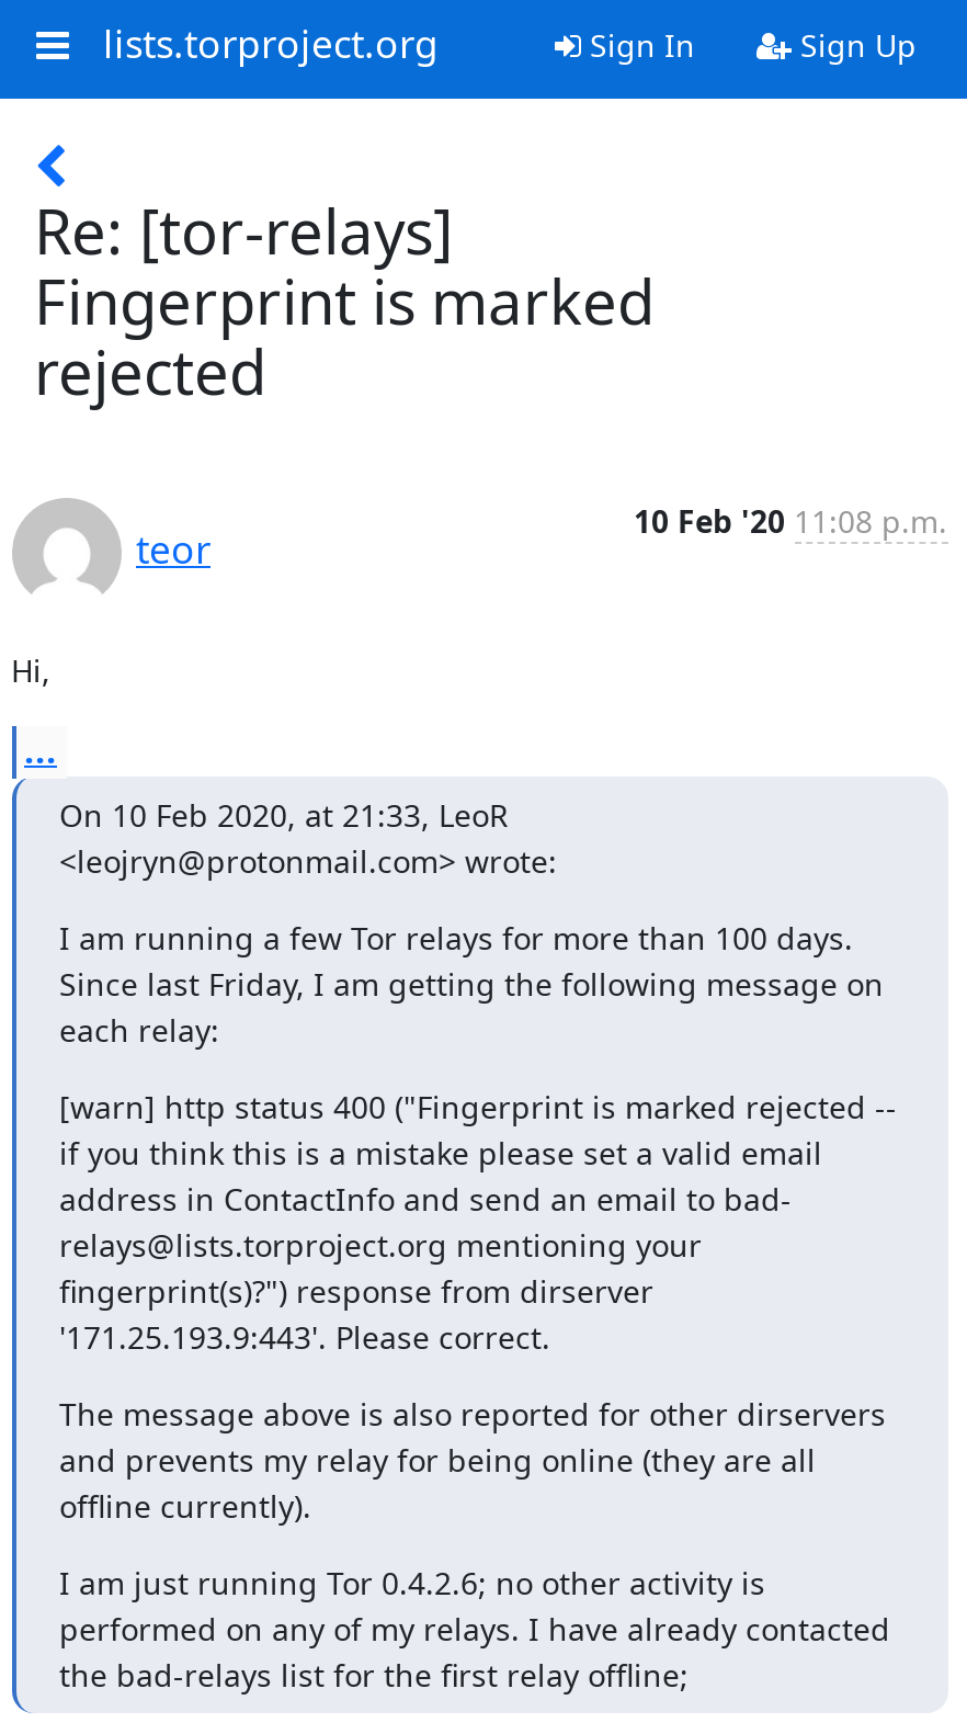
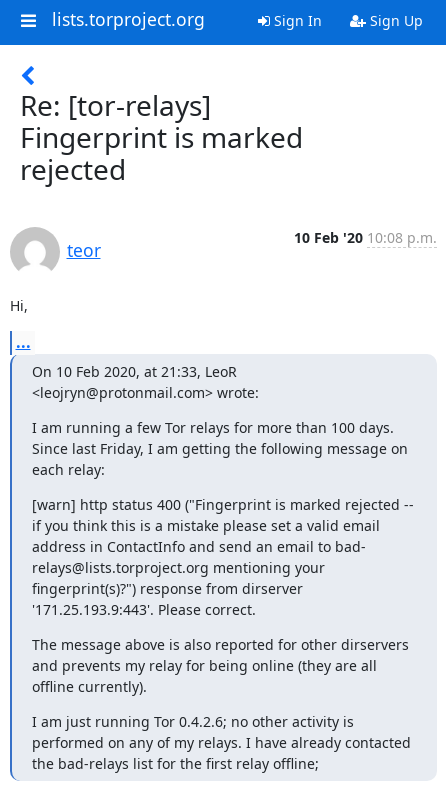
[634,500,947,542] 10 Feb '20 11:08 p.m. -> [293,228,436,247] 10 Feb '20 10:08 p.m.

